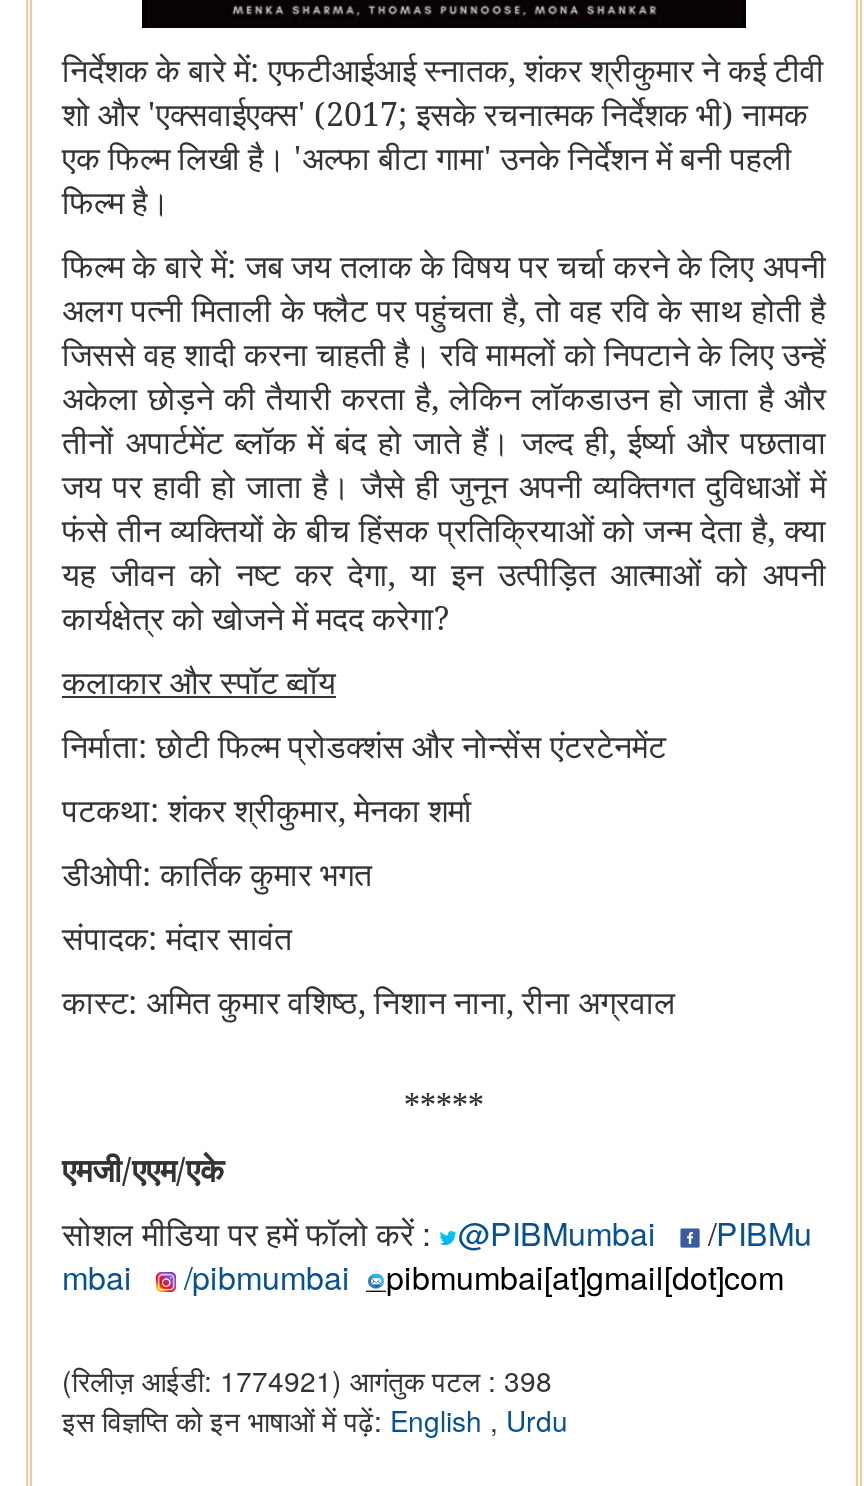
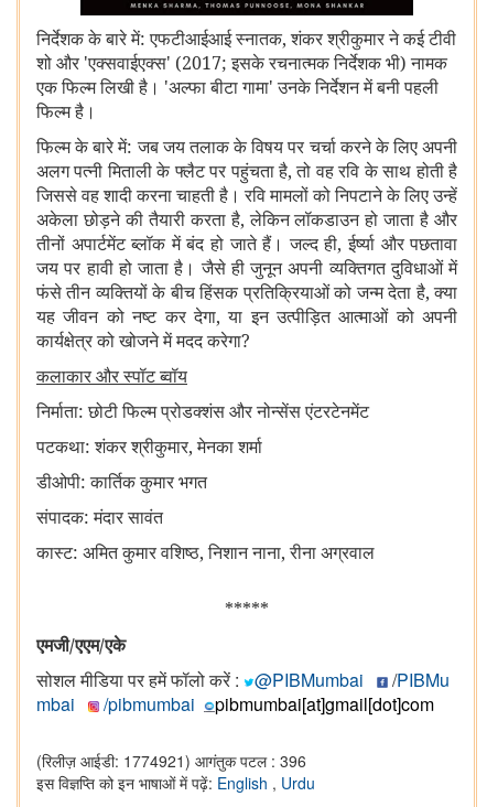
[62,1360,552,1400] (रिलीज़ आईडी: 1774921) आगंतुक पटल : 398 -> [36,750,306,772] (रिलीज़ आईडी: 1774921) आगंतुक पटल : 396

